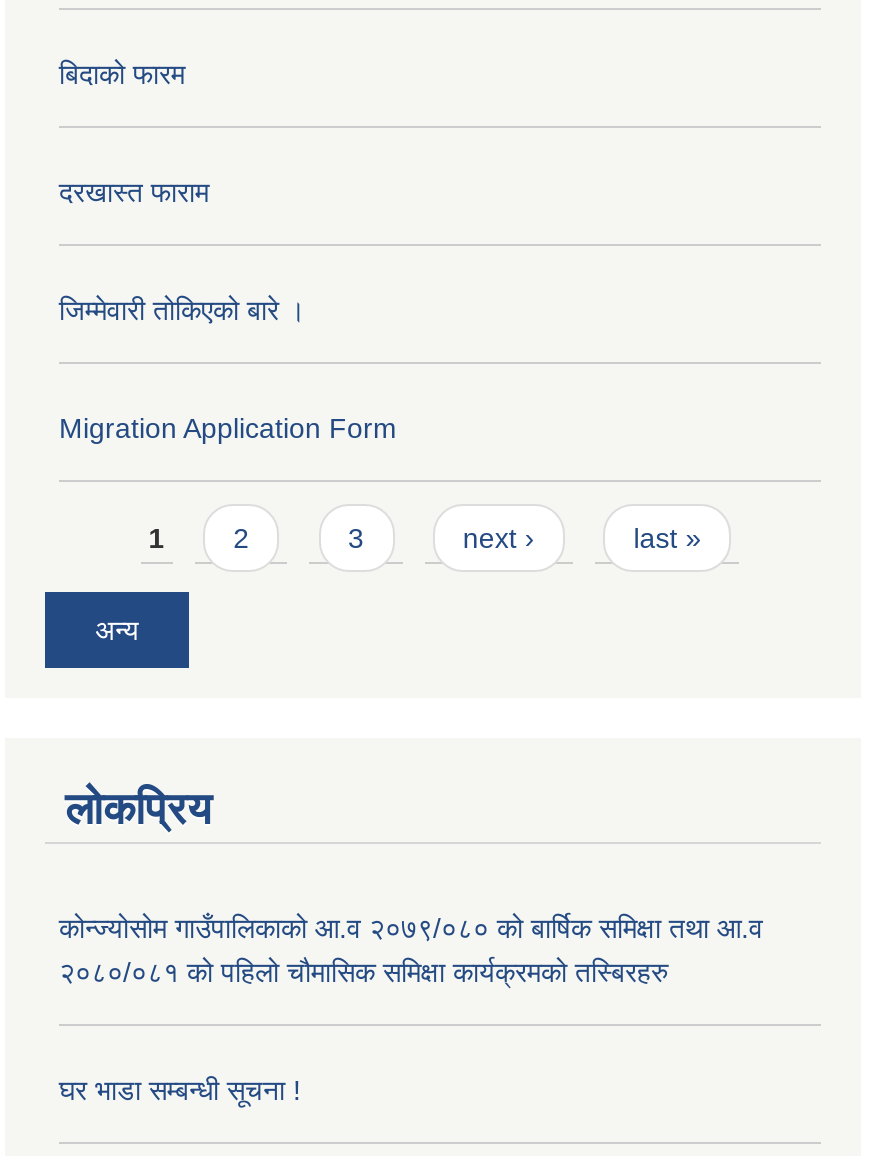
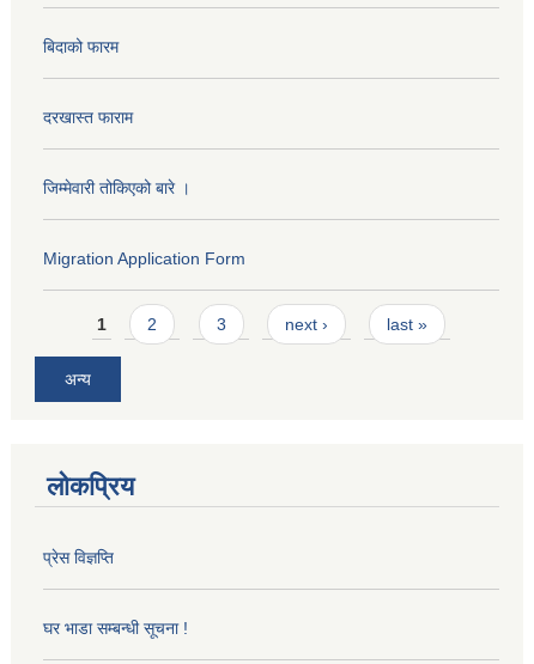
[59,913,763,989] कोन्ज्योसोम गाउँपालिकाको आ.व २०७९/०८० को बार्षिक समिक्षा तथा आ.व | २०८०/०८१ को पहिलो चौमासिक समिक्षा कार्यक्रमको तस्बिरहरु -> [43,548,114,567] प्रेस विज्ञप्ति

